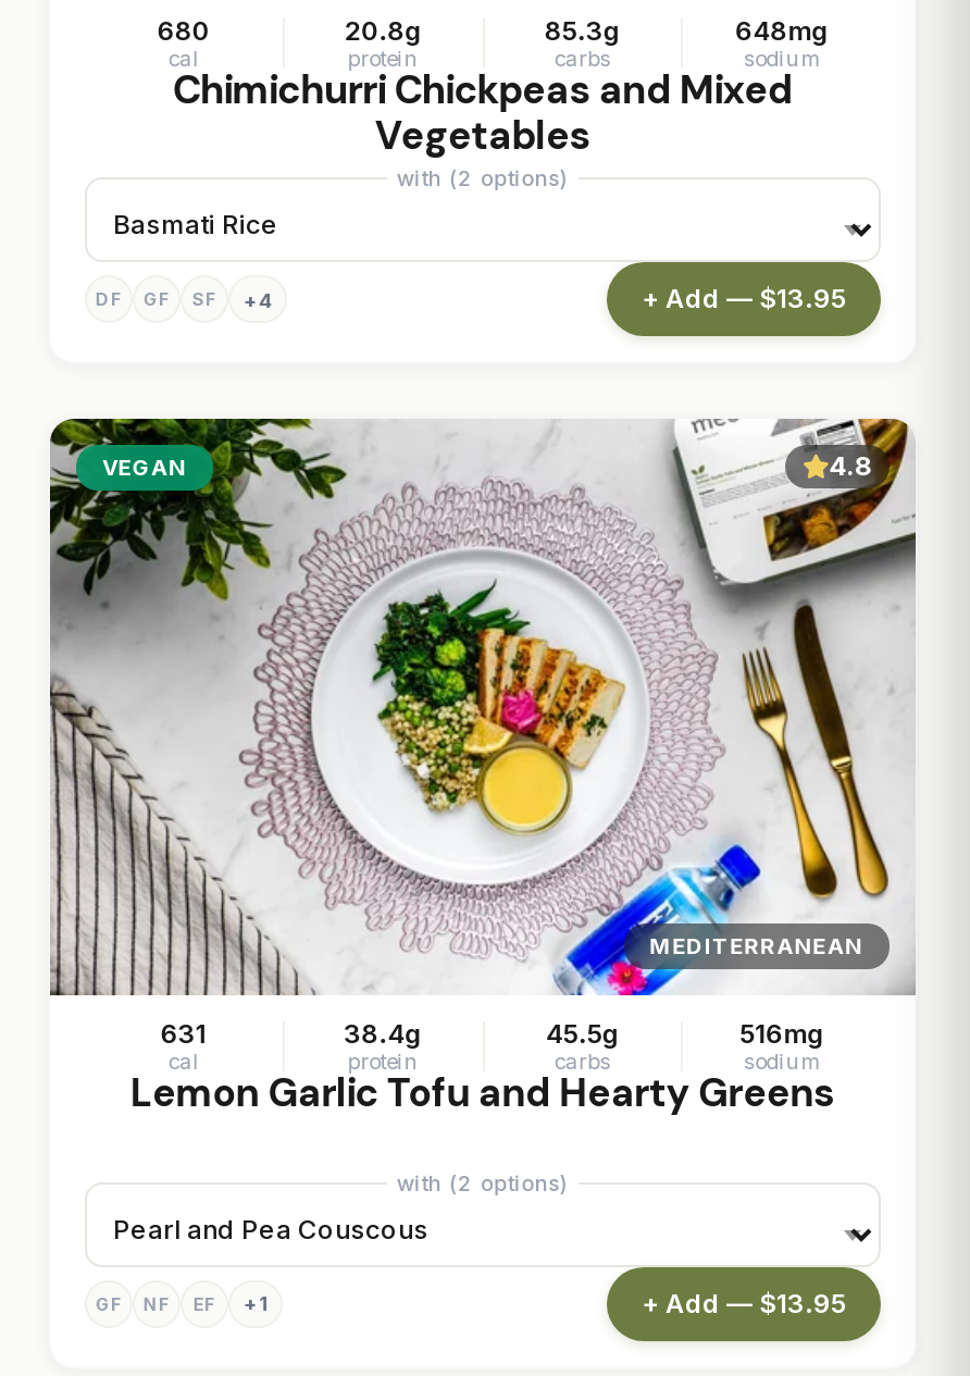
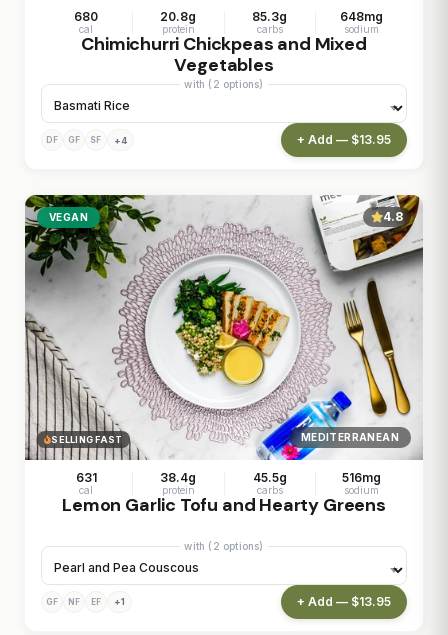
none -> [51,434,122,445] SELLING FAST

